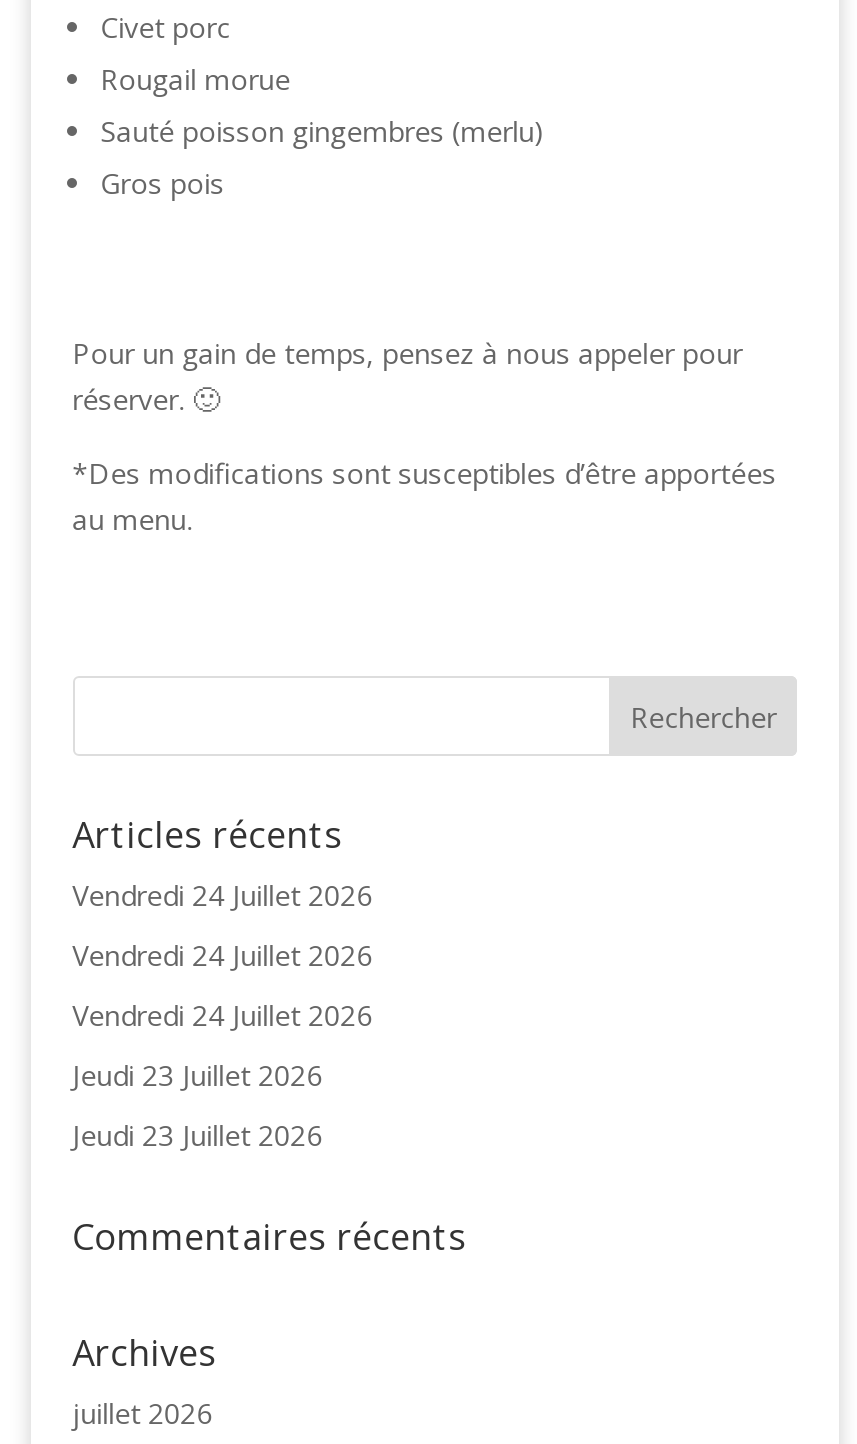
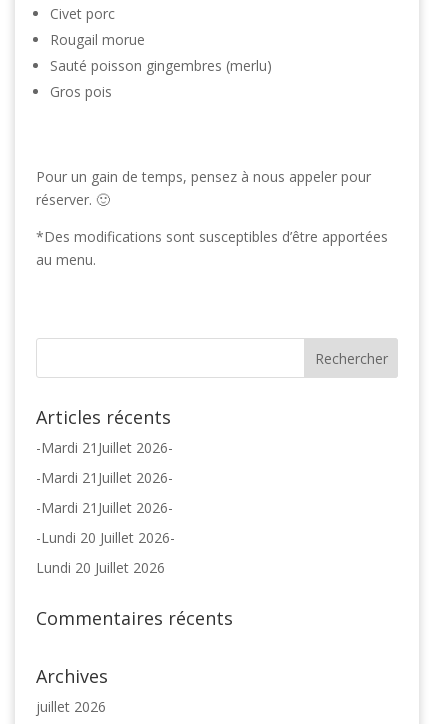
[72,876,372,914] Vendredi 24 Juillet 2026 -> [36,438,173,457] -Mardi 21Juillet 2026-
[72,936,372,974] Vendredi 24 Juillet 2026 -> [36,468,173,487] -Mardi 21Juillet 2026-
[72,996,372,1034] Vendredi 24 Juillet 2026 -> [36,498,173,517] -Mardi 21Juillet 2026-
[72,1056,322,1094] Jeudi 23 Juillet 2026 -> [36,528,175,547] -Lundi 20 Juillet 2026-
[72,1116,322,1154] Jeudi 23 Juillet 2026 -> [36,558,165,577] Lundi 20 Juillet 2026

